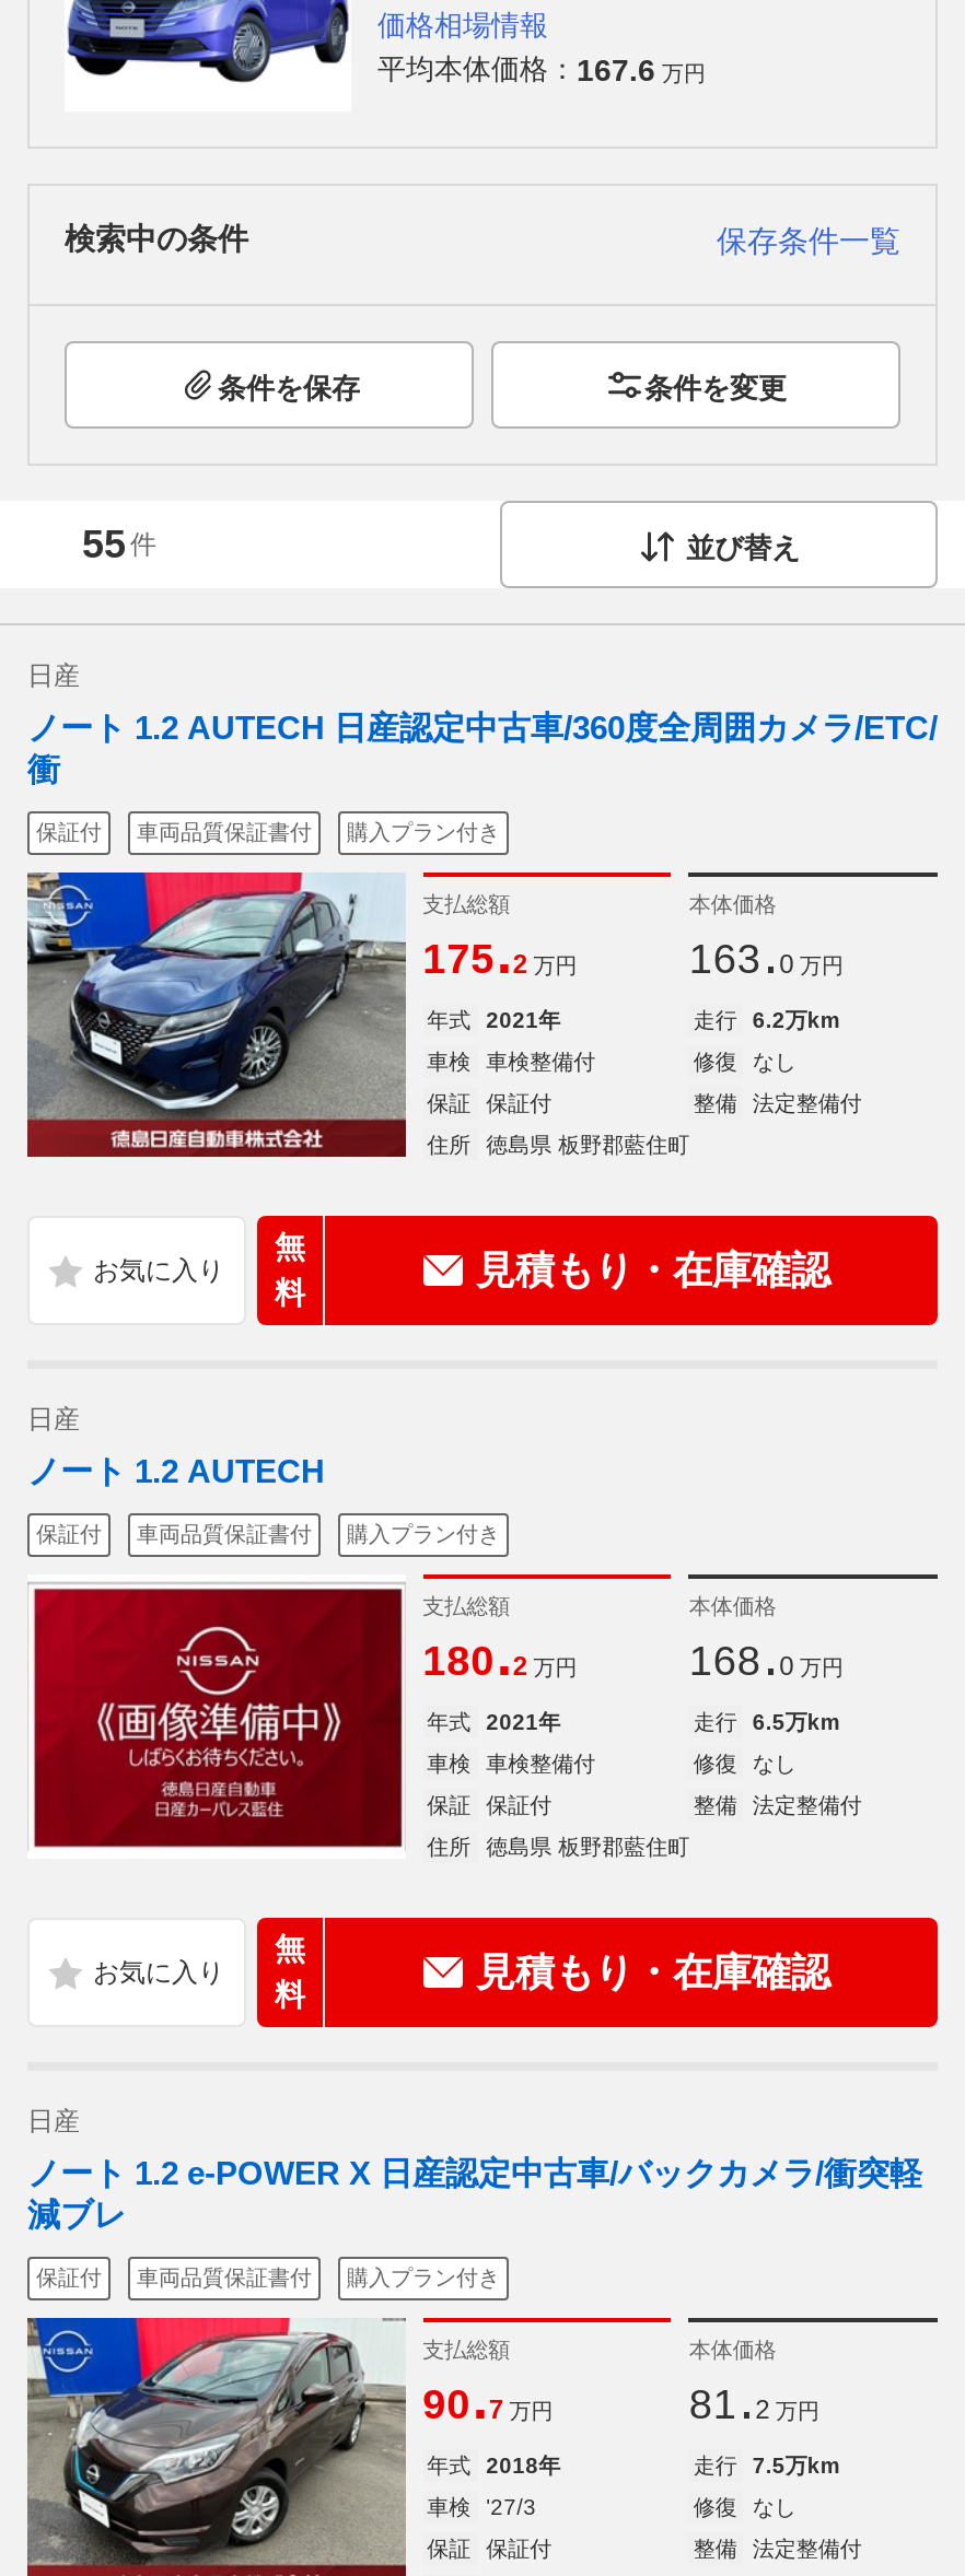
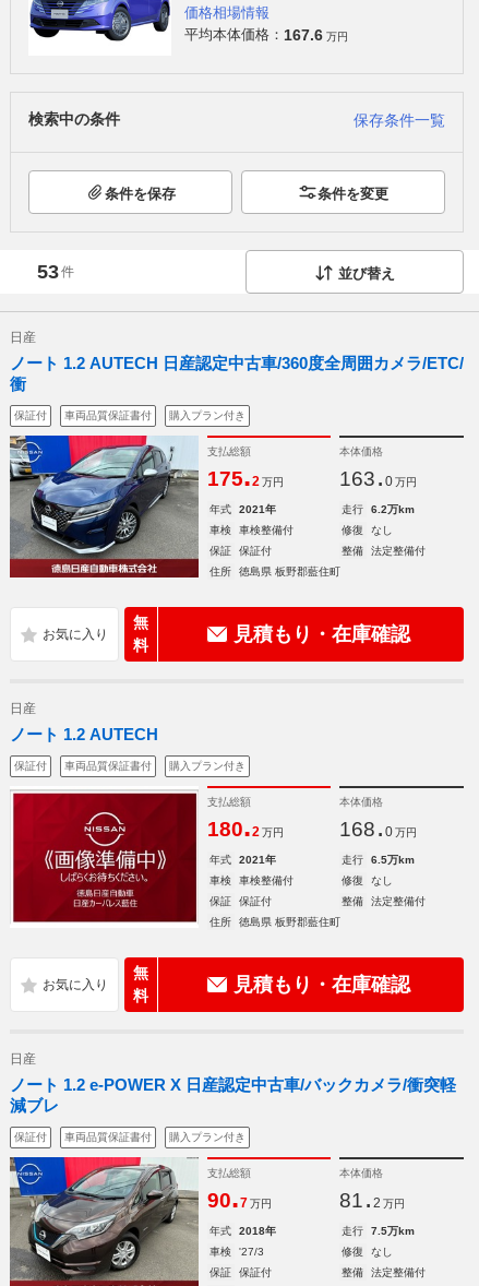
[82,522,156,566] 55 件 -> [37,261,74,283] 53 件

